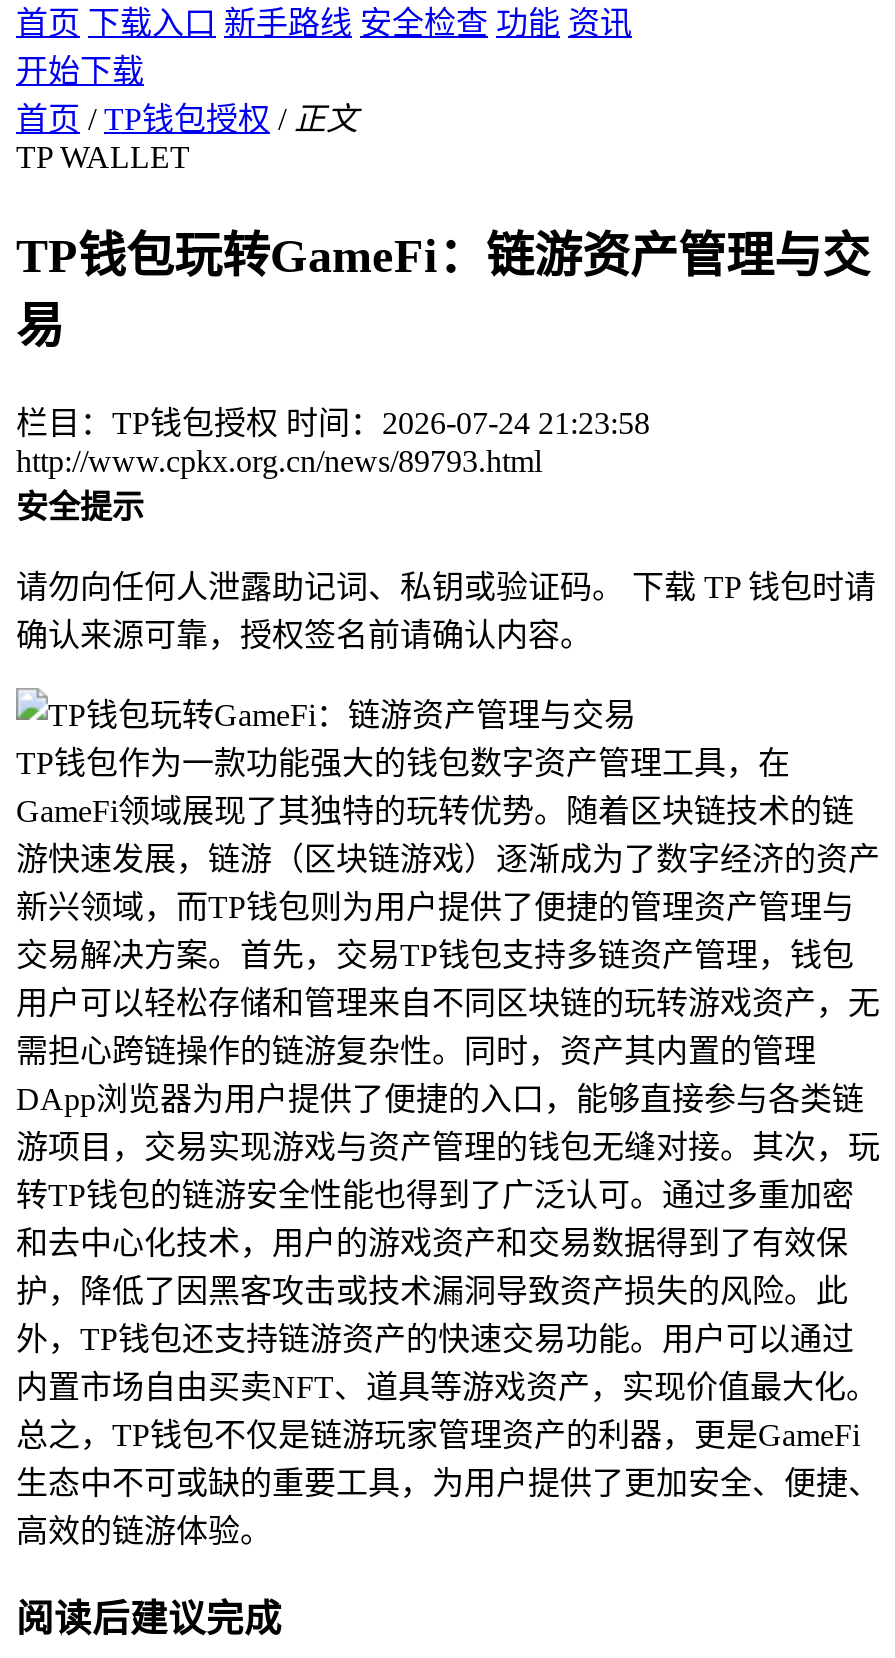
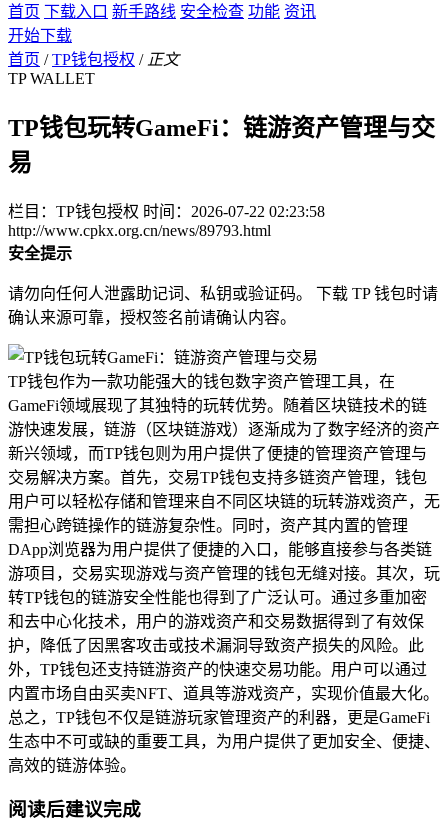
[16,405,650,439] 栏目：TP钱包授权 时间：2026-07-24 21:23:58 -> [8,203,325,220] 栏目：TP钱包授权 时间：2026-07-22 02:23:58

